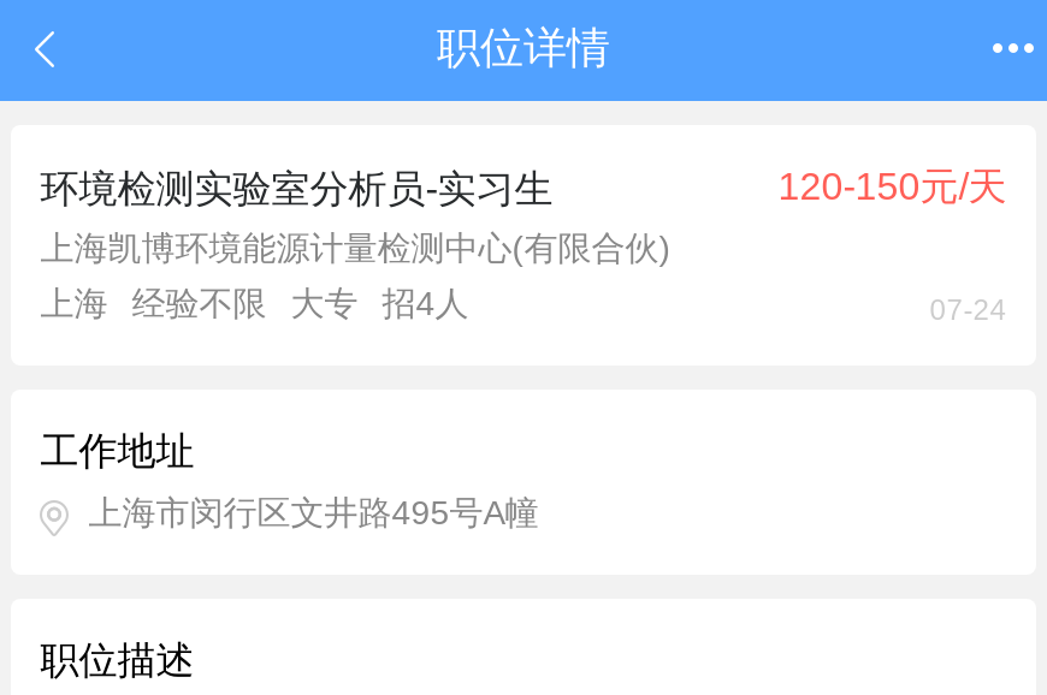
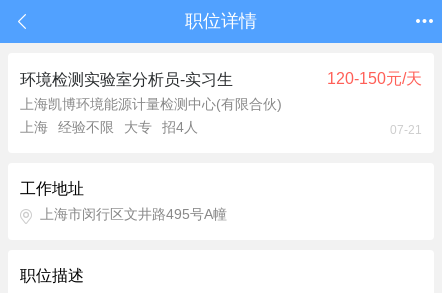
[930,293,1007,327] 07-24 -> [390,123,422,137] 07-21

